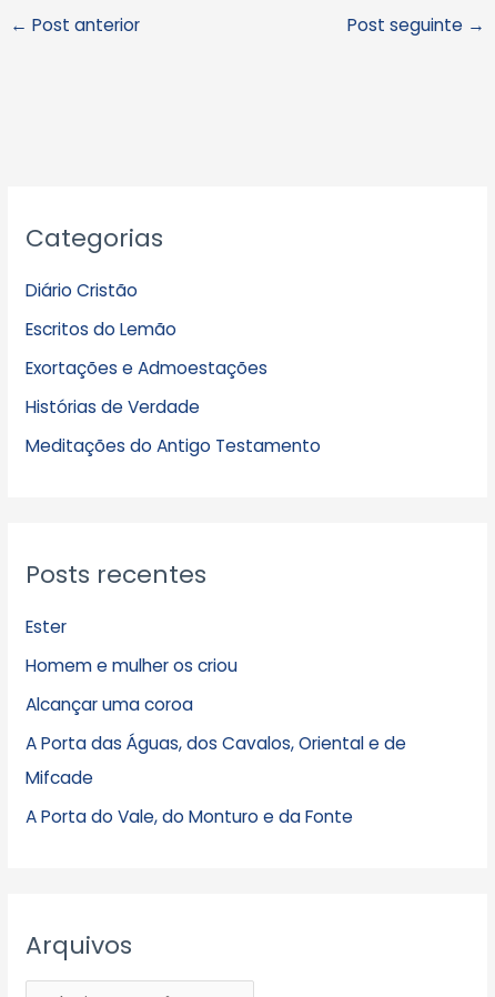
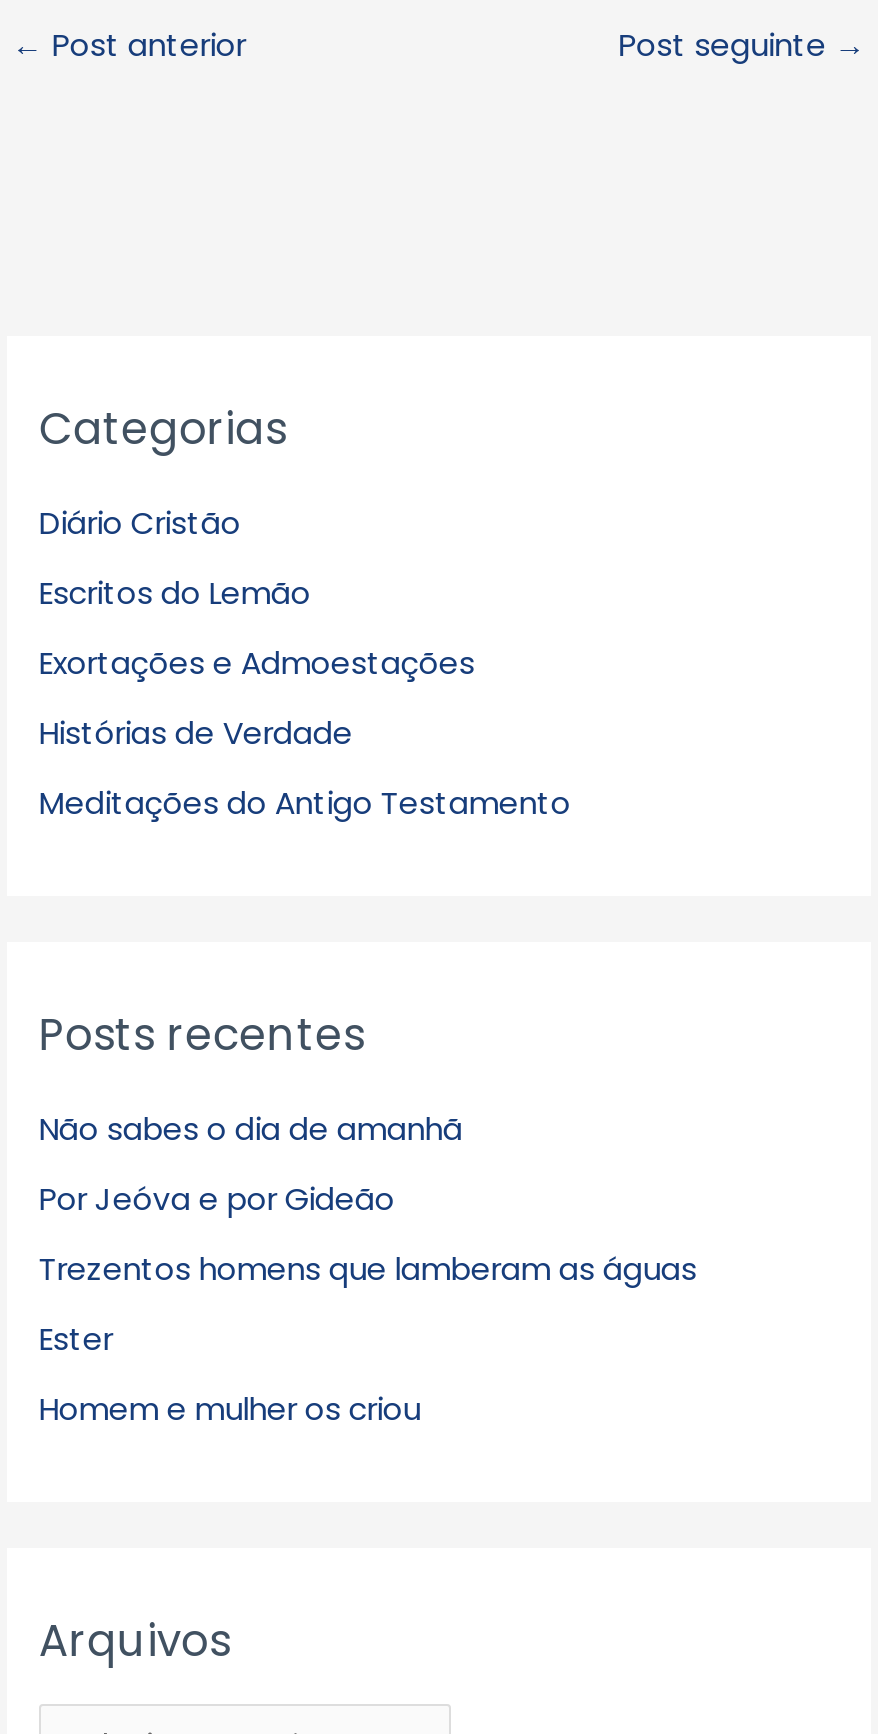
none -> [39,1108,697,1290] Não sabes o dia de amanhã | Por Jeóva e por Gideão | Trezentos homens que lamberam as águas
moved [25,615,237,677] -> [39,1318,421,1429]: Ester | Homem e mulher os criou
[25,693,406,828] Alcançar uma coroa | A Porta das Águas, dos Cavalos, Oriental e de | Mifcade | A Porta do Vale, do Monturo e da Fonte -> none

